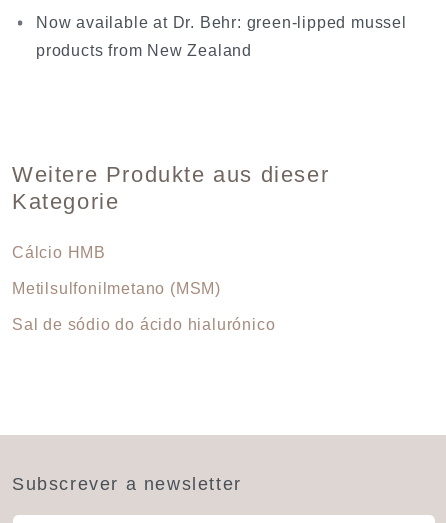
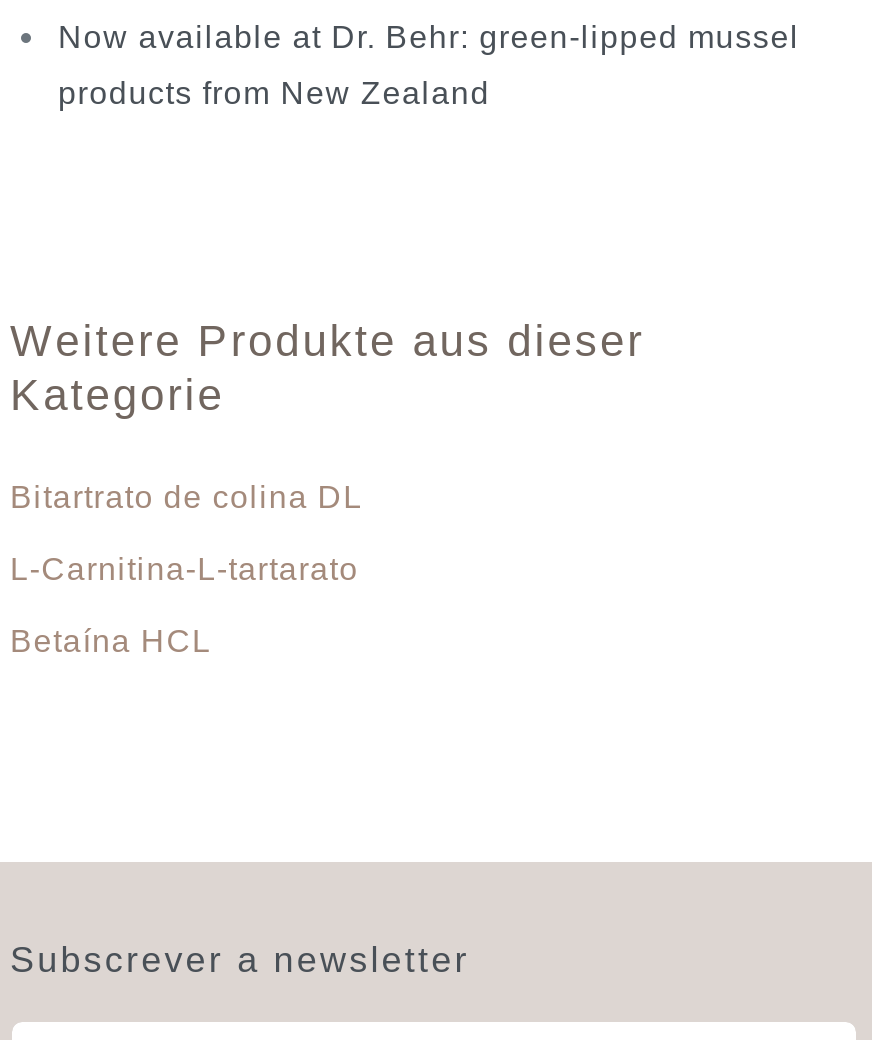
[12,244,106,261] Cálcio HMB -> [10,479,363,513] Bitartrato de colina DL
[12,280,221,297] Metilsulfonilmetano (MSM) -> [10,551,359,585] L-Carnitina-L-tartarato
[12,316,275,333] Sal de sódio do ácido hialurónico -> [10,623,212,657] Betaína HCL

